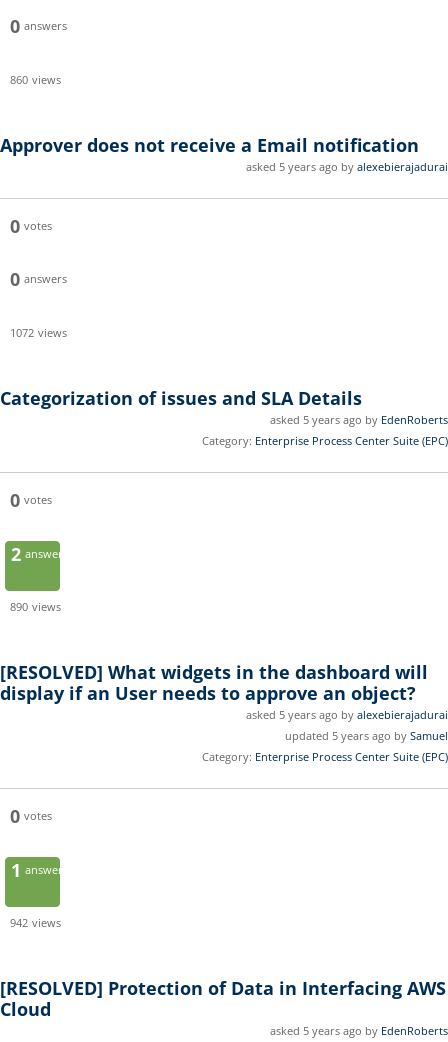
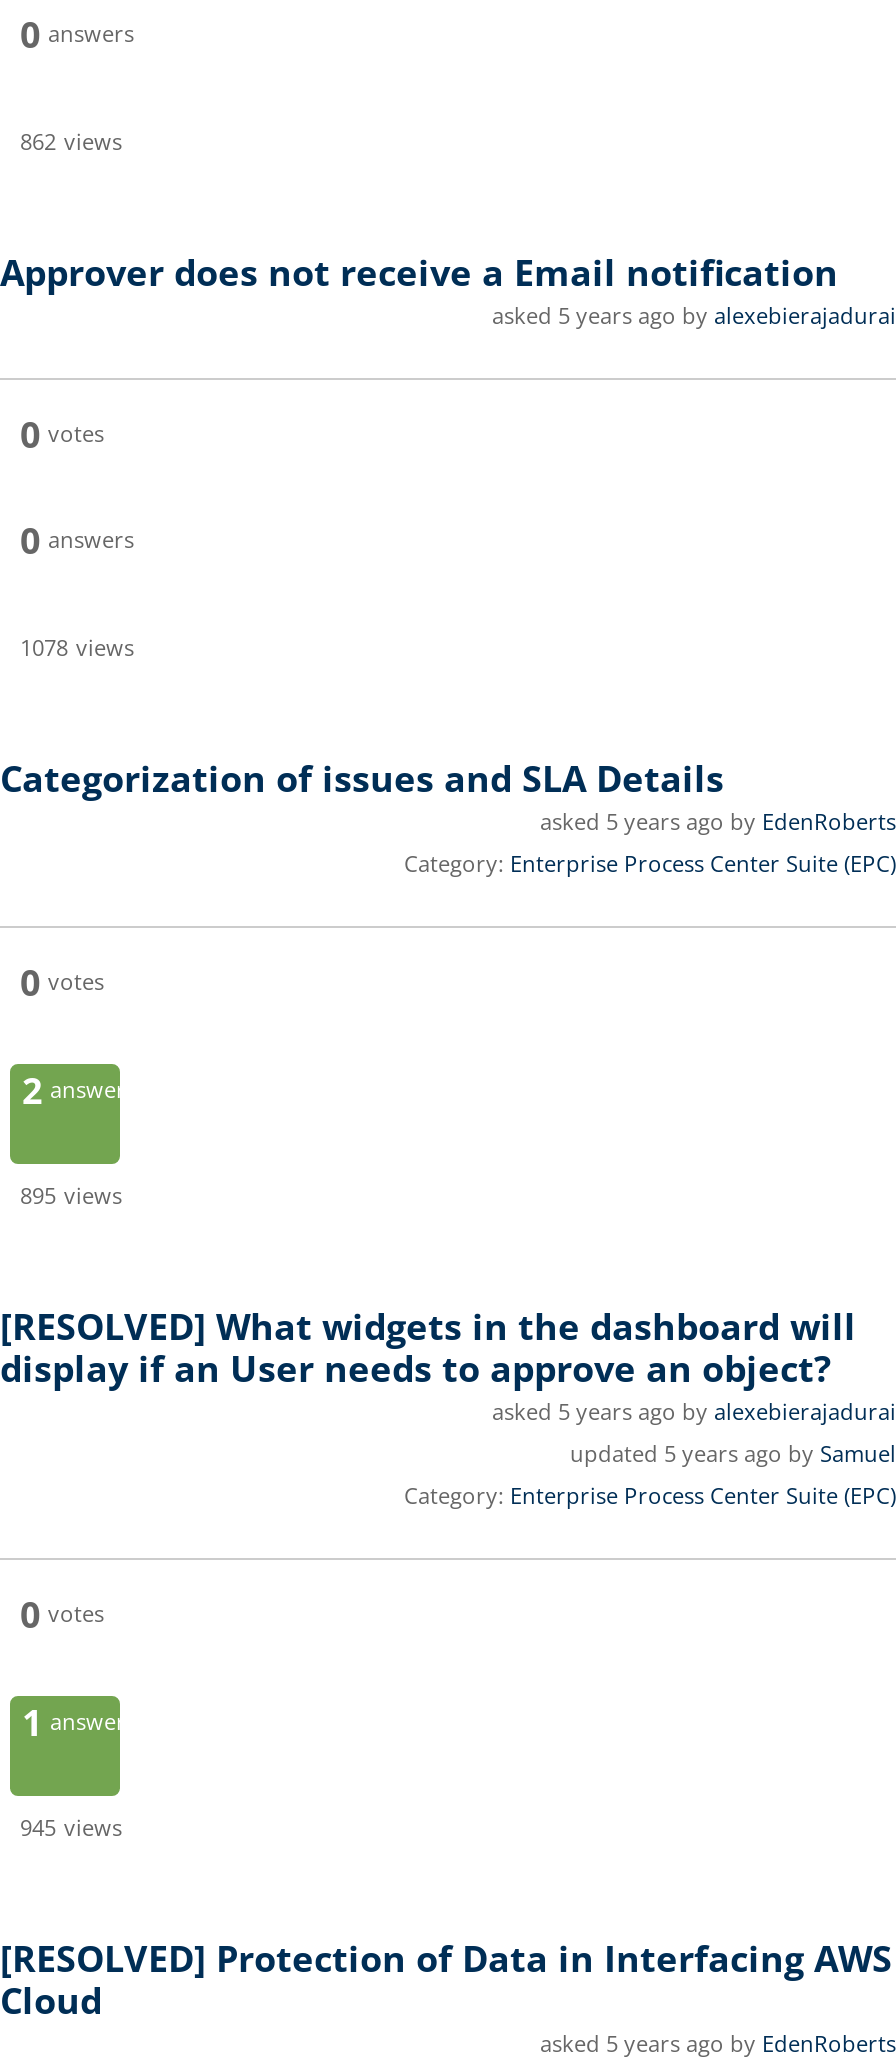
[10,72,61,87] 860 views -> [20,126,122,156] 862 views
[10,325,67,340] 1072 views -> [20,632,134,662] 1078 views
[10,599,61,614] 890 views -> [20,1180,122,1210] 895 views
[10,915,61,930] 942 views -> [20,1812,122,1842] 945 views

